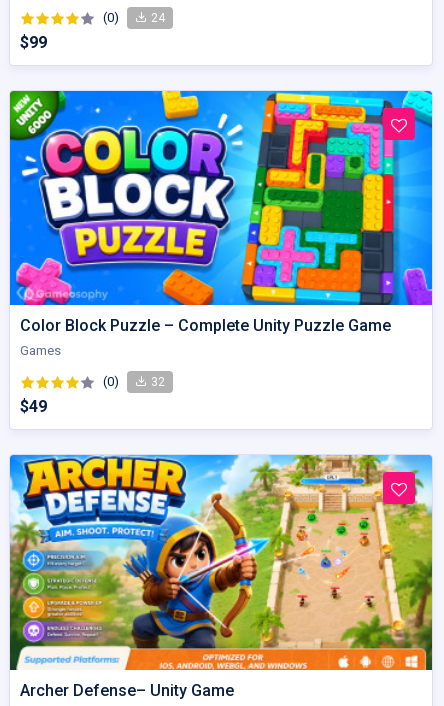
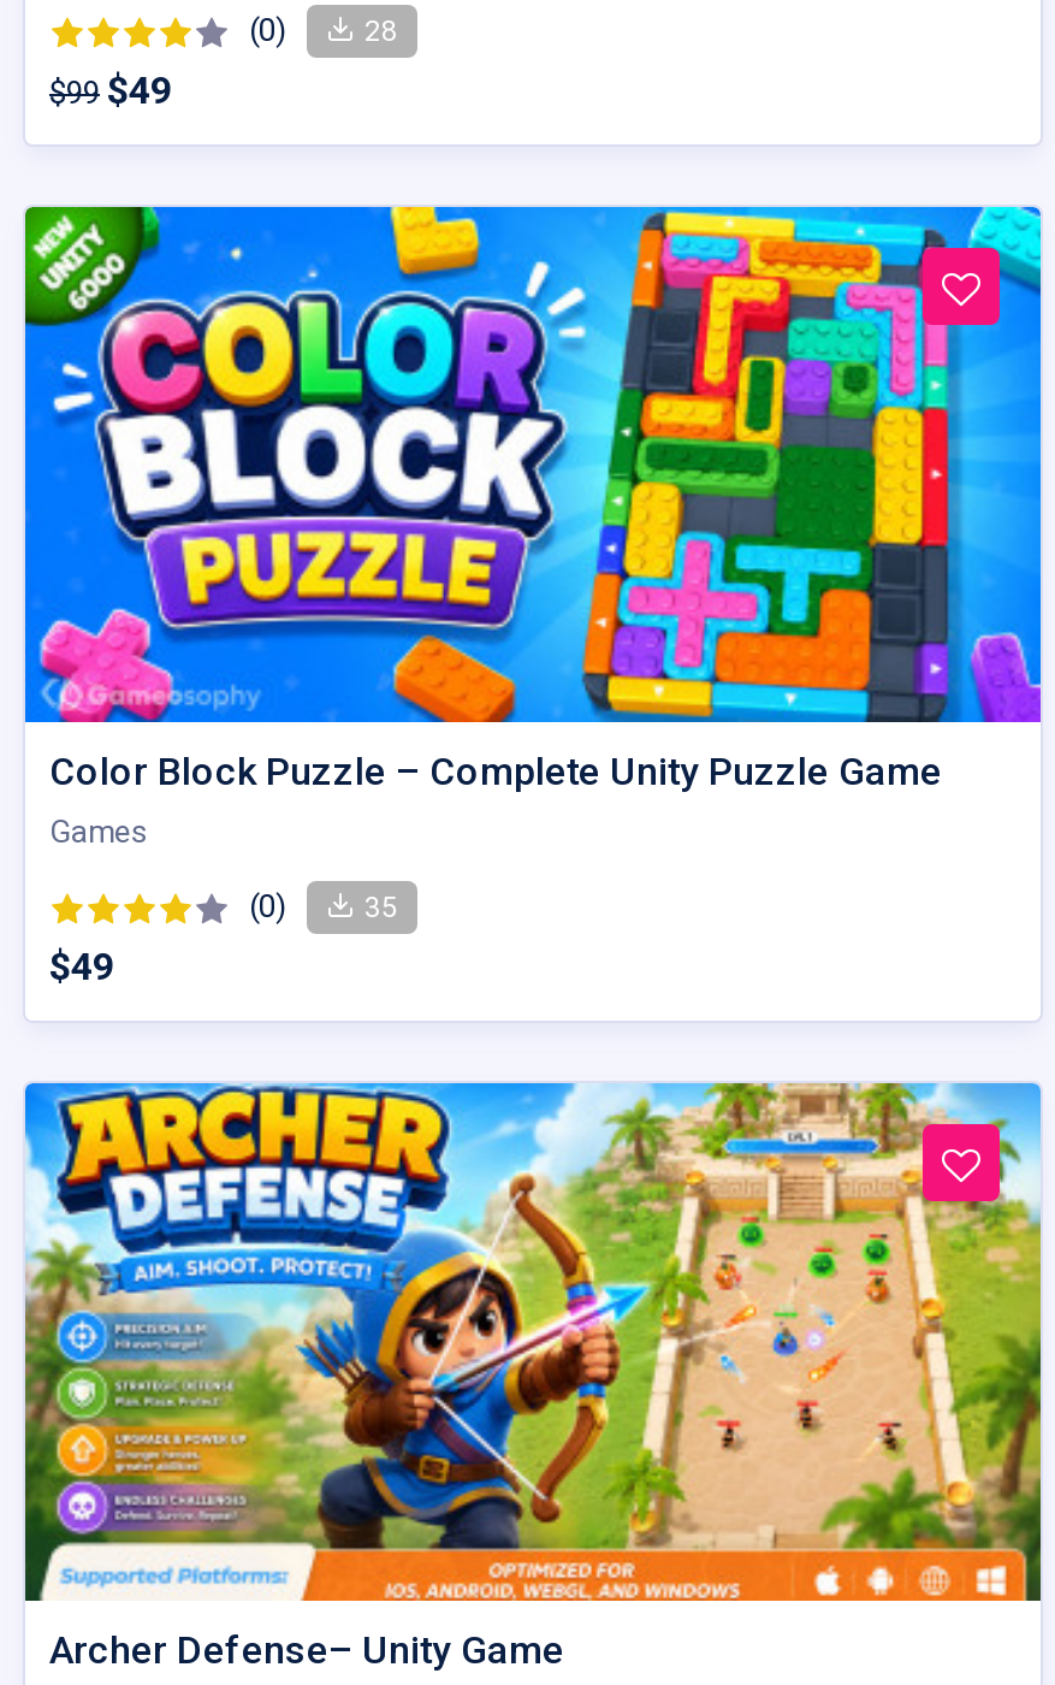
[20,11,165,52] 24 | $99 -> [49,13,398,112] 28 | $99 $49
[151,375,165,389] 32 -> [364,891,398,925] 35

